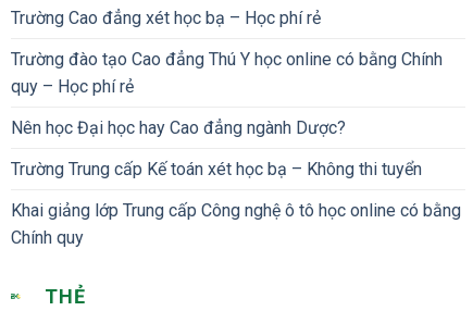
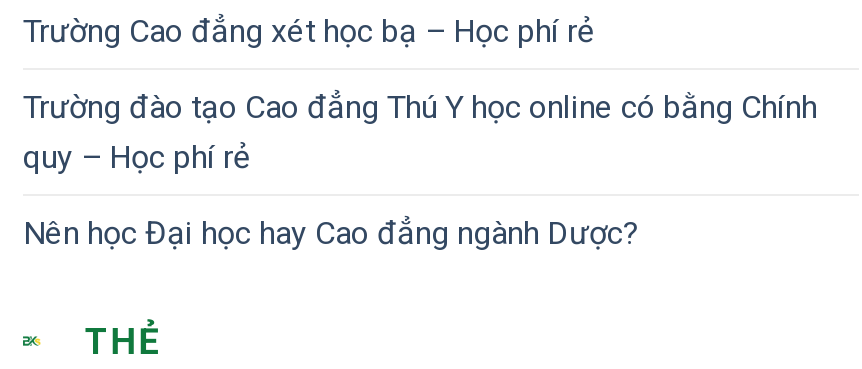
[11,158,461,247] Trường Trung cấp Kế toán xét học bạ – Không thi tuyển | Khai giảng lớp Trung cấp Công nghệ ô tô học online có bằng | Chính quy -> none

